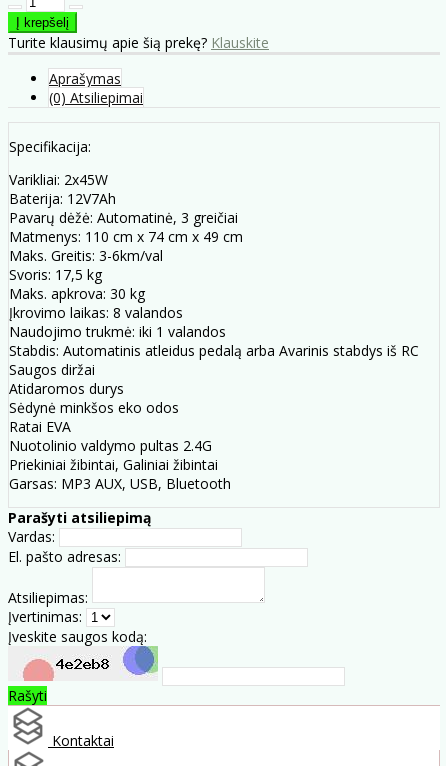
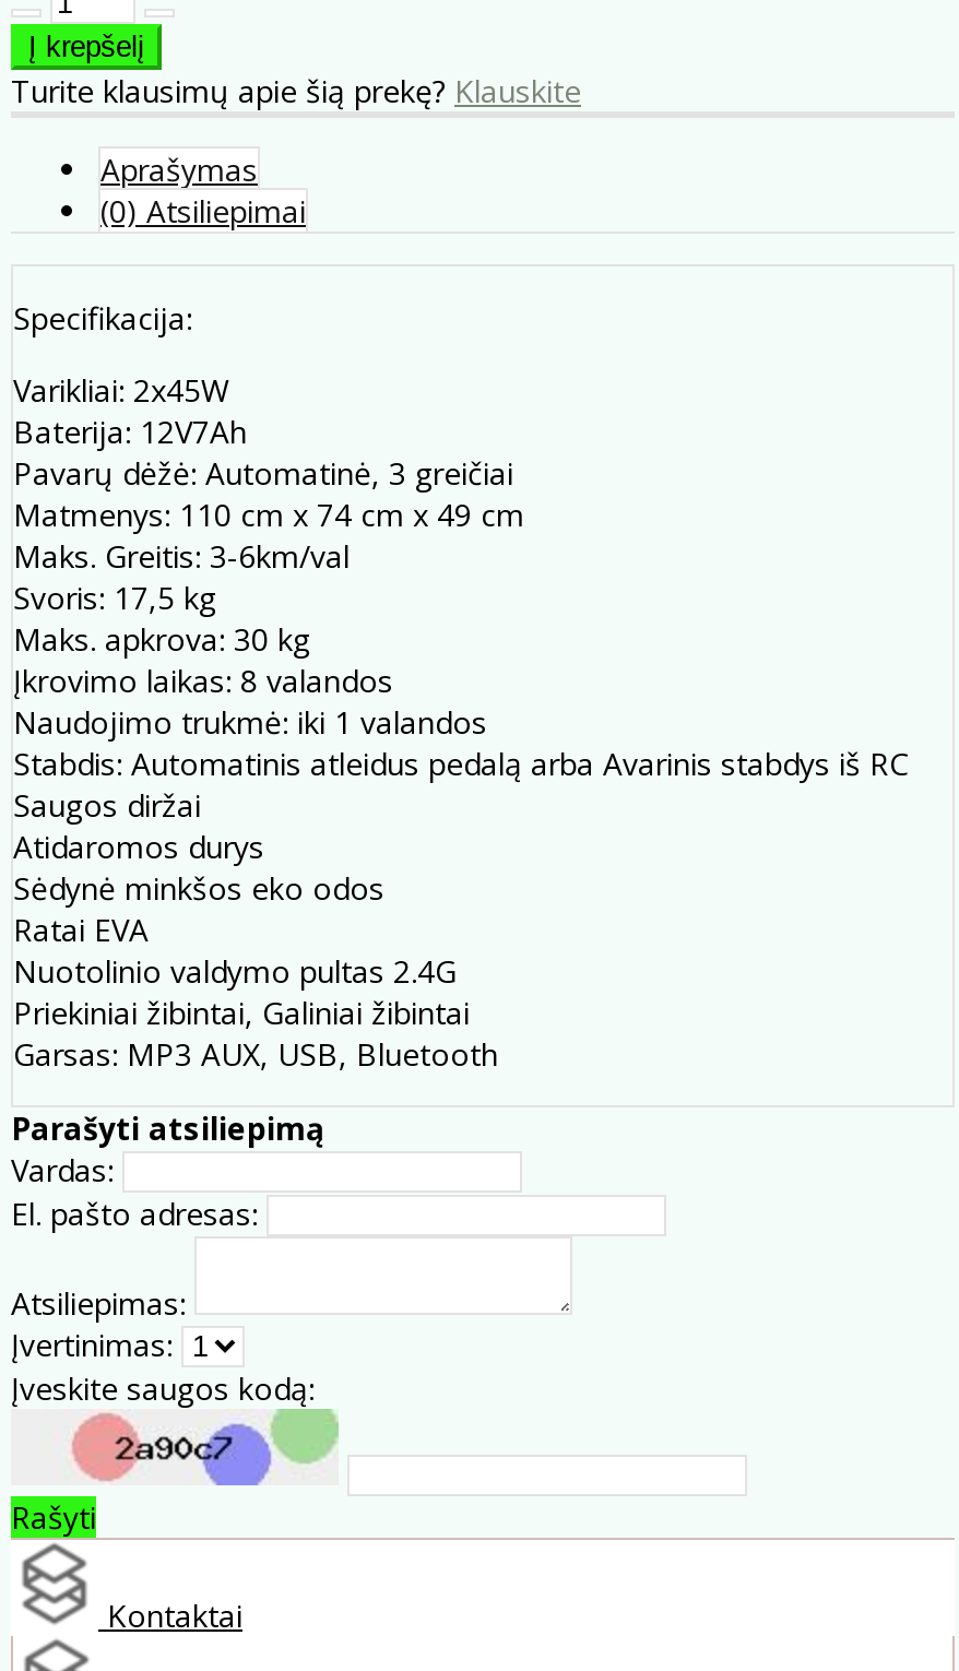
[22,648,159,682] [image] -> [44,1413,339,1488] [image]

